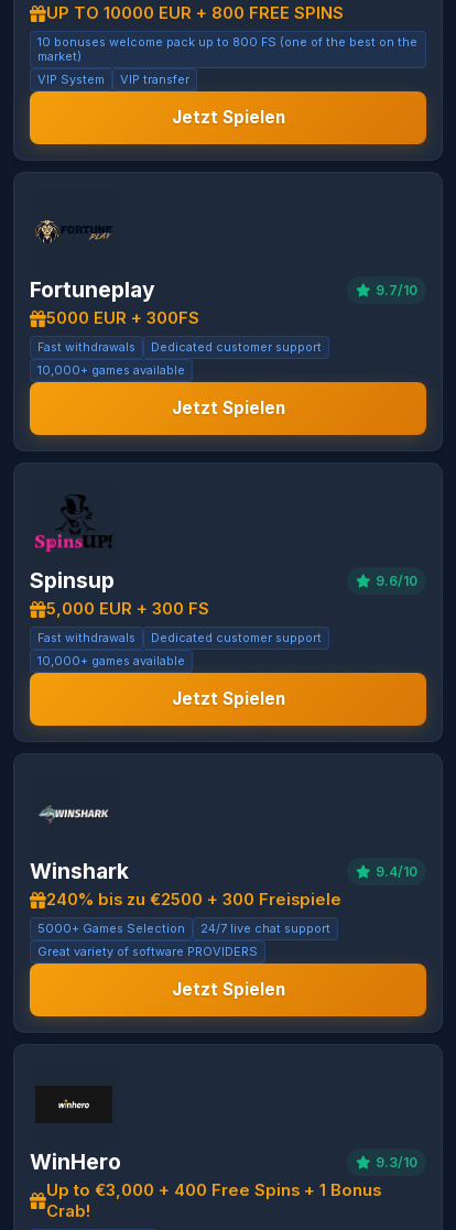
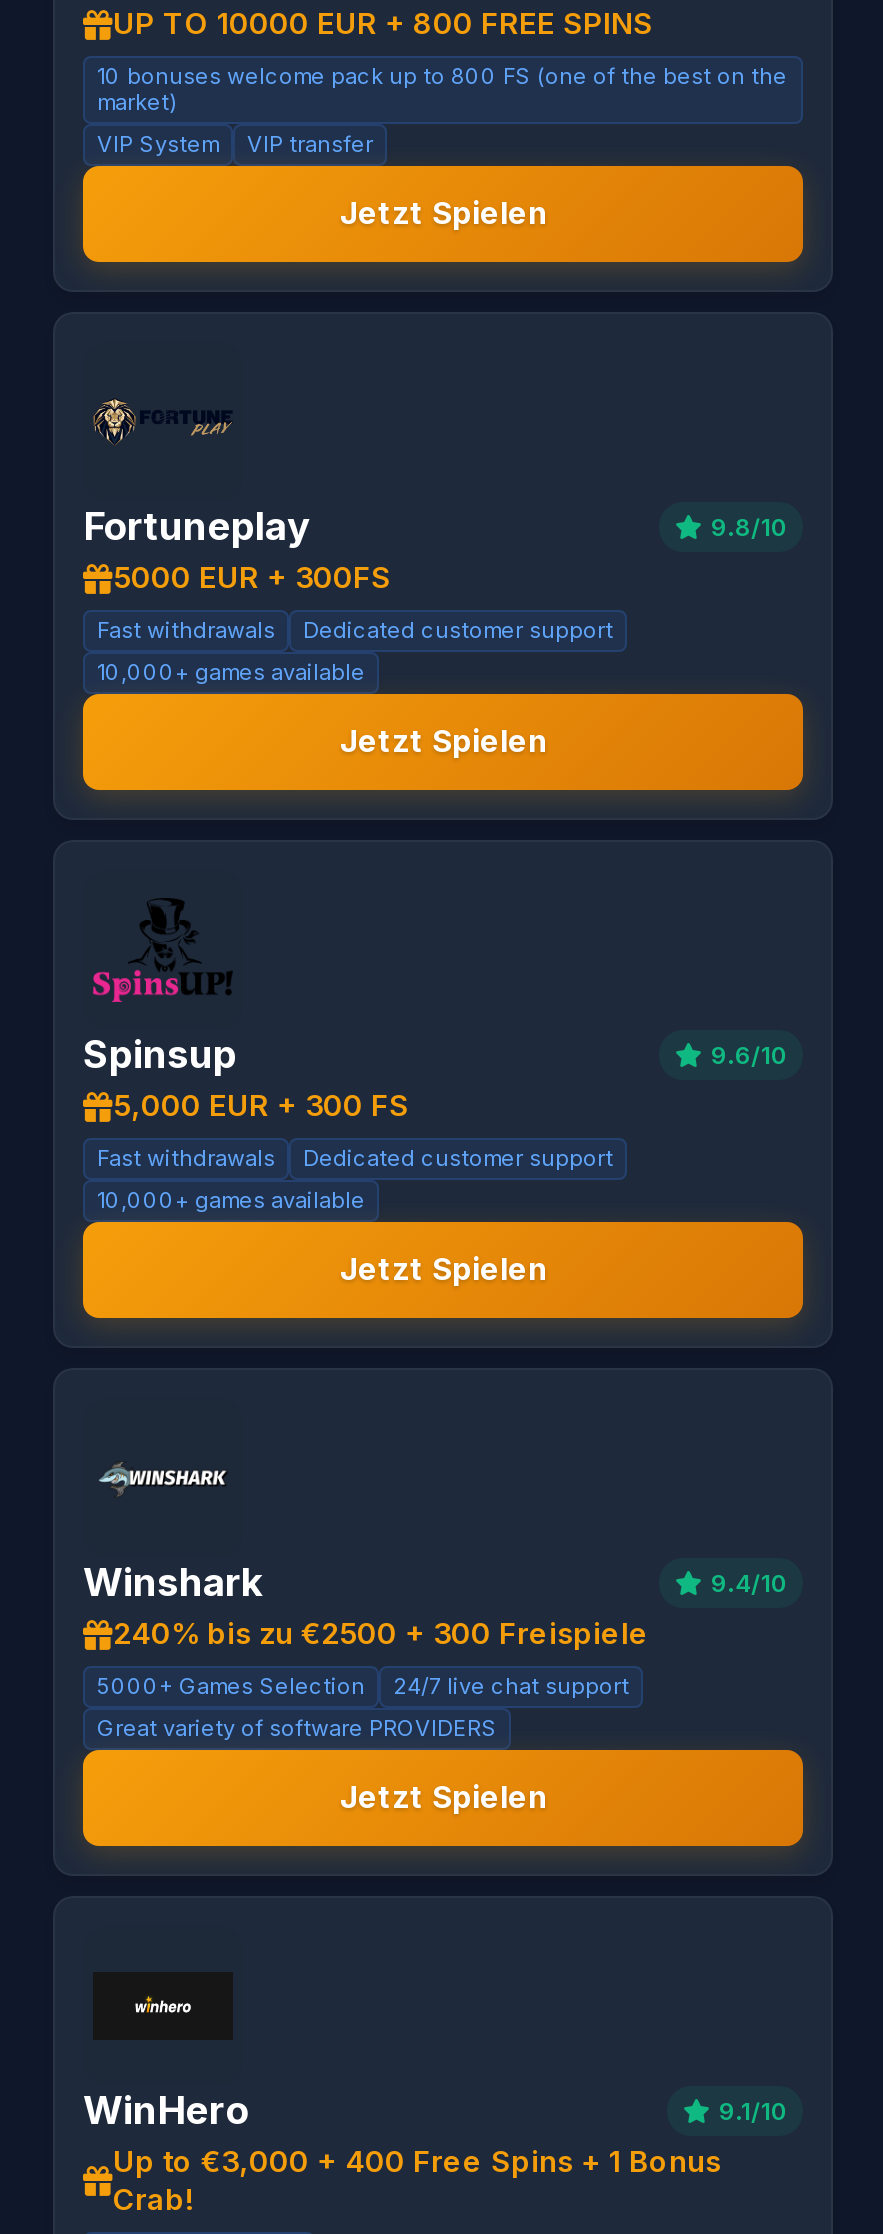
[376,282,417,298] 9.7/10 -> [711,512,787,542] 9.8/10
[376,1154,417,1171] 9.3/10 -> [719,2096,787,2126] 9.1/10

